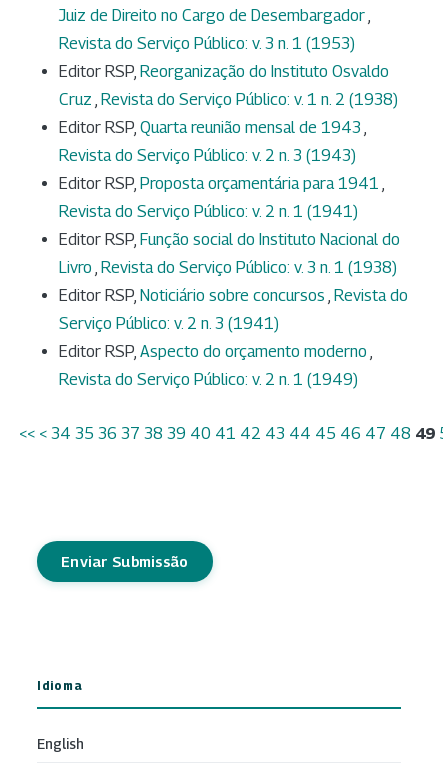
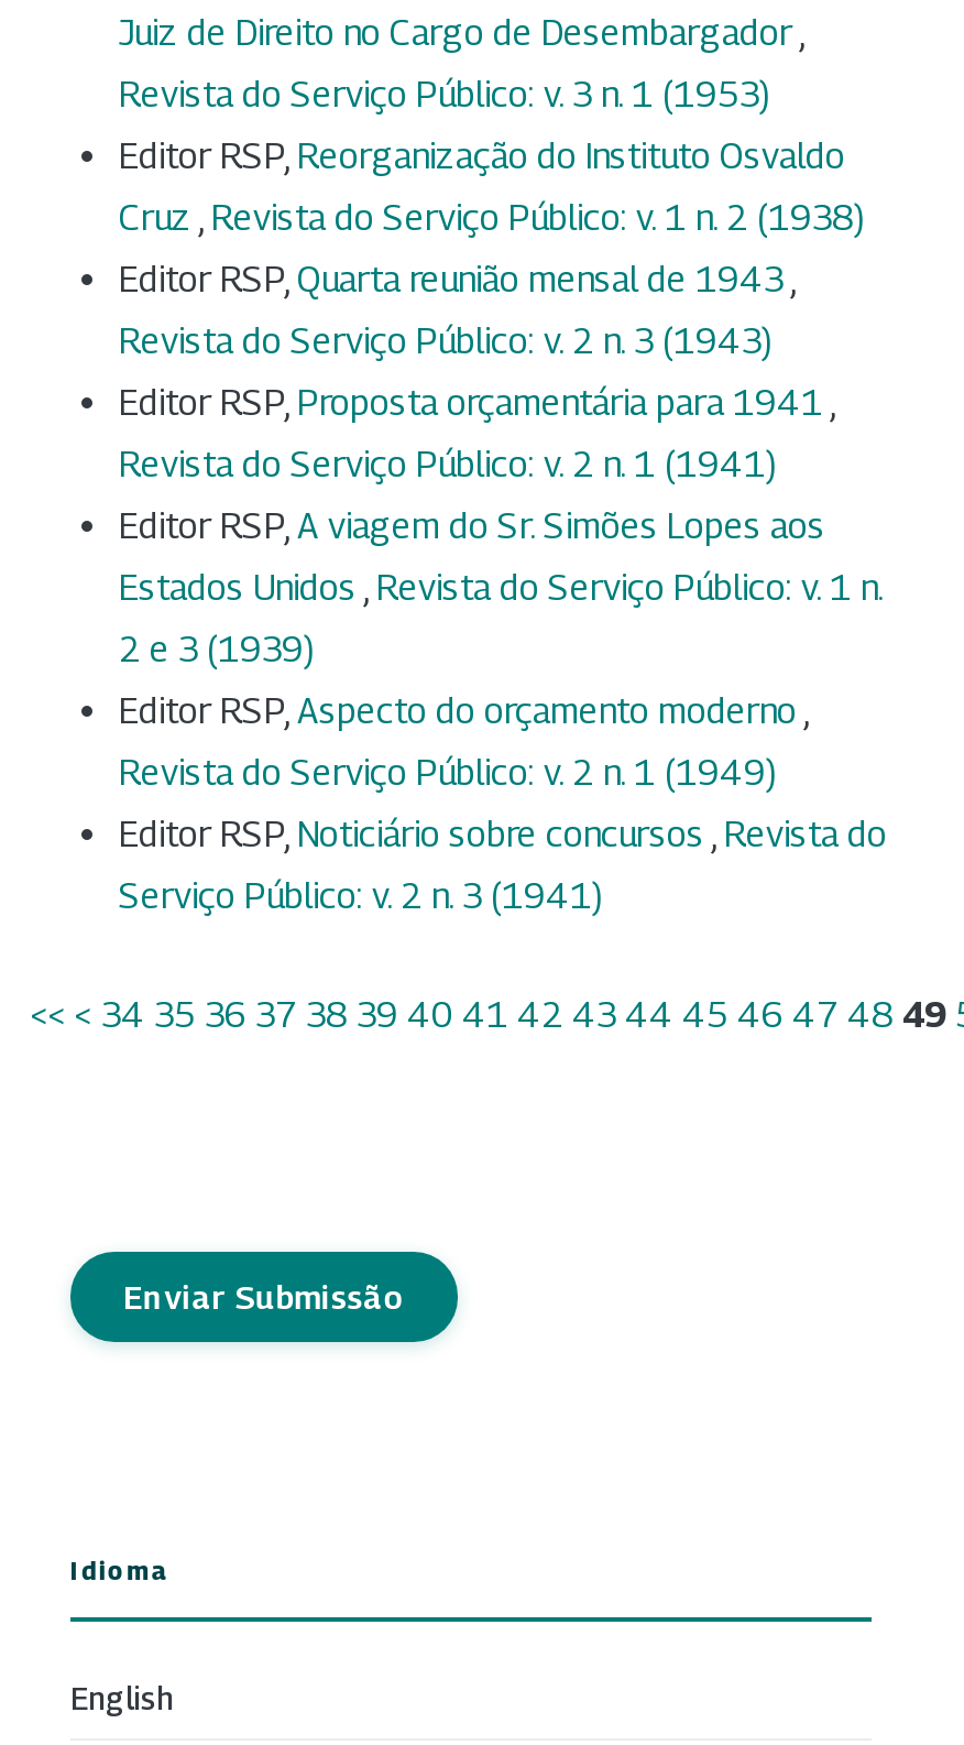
[59,230,400,277] Editor RSP, Função social do Instituto Nacional do | Livro, Revista do Serviço Público: v. 3 n. 1 (1938) -> [119,506,883,672] Editor RSP, A viagem do Sr. Simões Lopes aos | Estados Unidos, Revista do Serviço Público: v. 1 n. | 2 e 3 (1939)
moved [59,286,408,333] -> [119,815,887,918]: Editor RSP, Noticiário sobre concursos, Revista do | Serviço Público: v. 2 n. 3 (1941)
moved [59,342,370,389] -> [119,691,803,795]: Editor RSP, Aspecto do orçamento moderno | Revista do Serviço Público: v. 2 n. 1 (1949)

